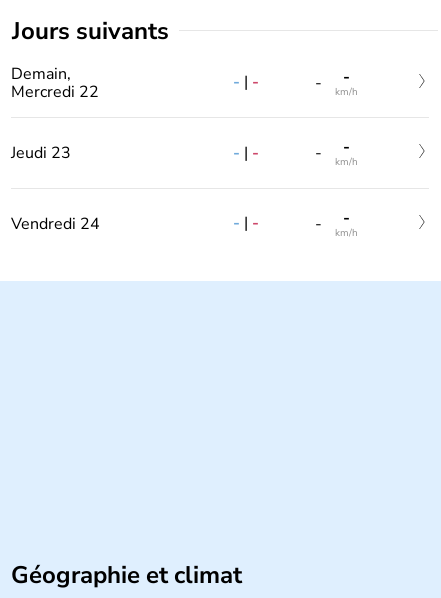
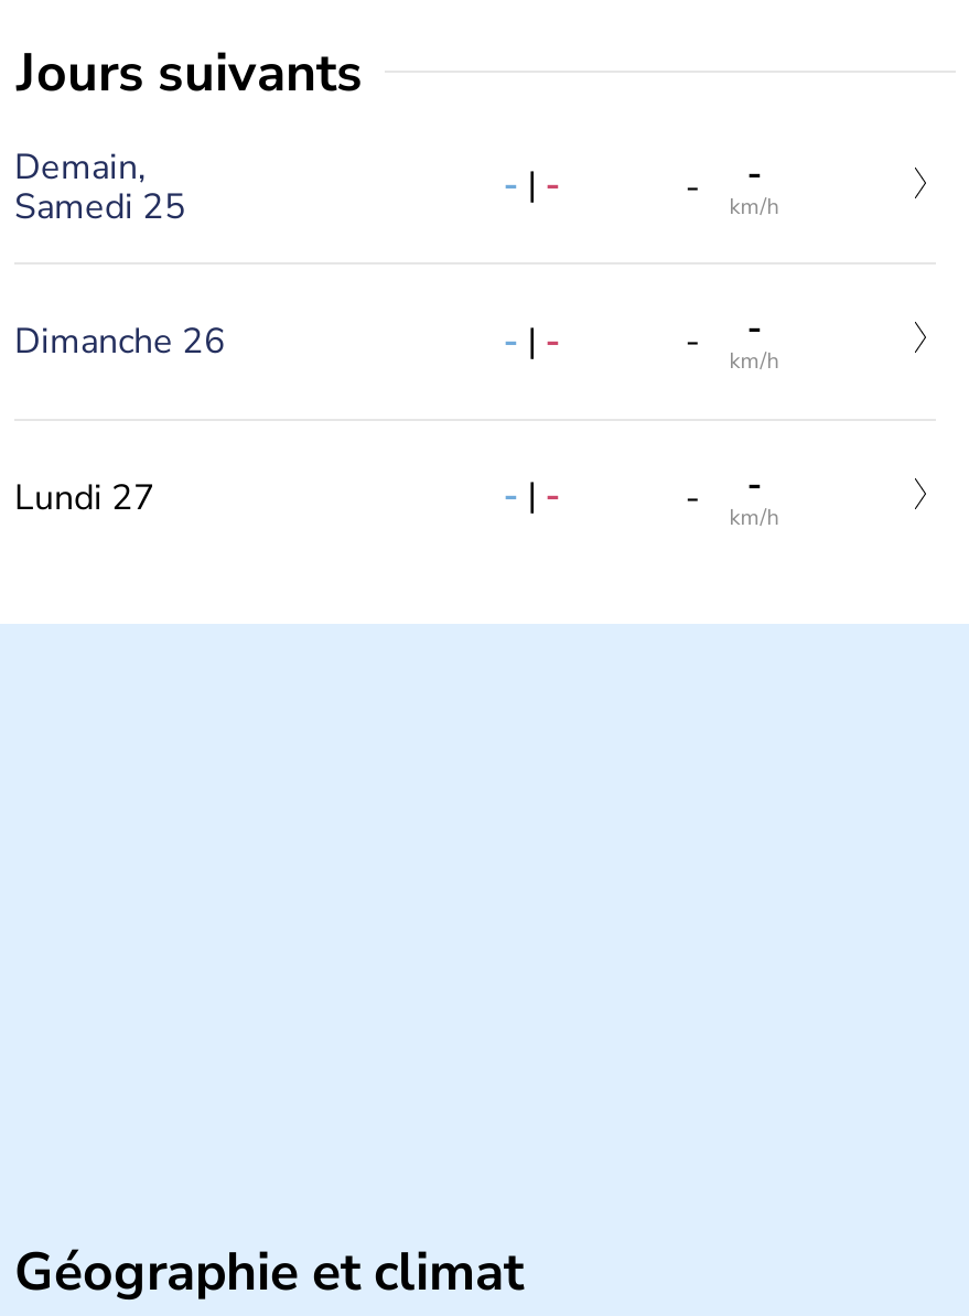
[11,81,99,103] Mercredi 22 -> [14,182,186,231] Samedi 25
[11,142,71,164] Jeudi 23 -> [14,318,226,366] Dimanche 26
[11,213,100,235] Vendredi 24 -> [14,473,155,522] Lundi 27

